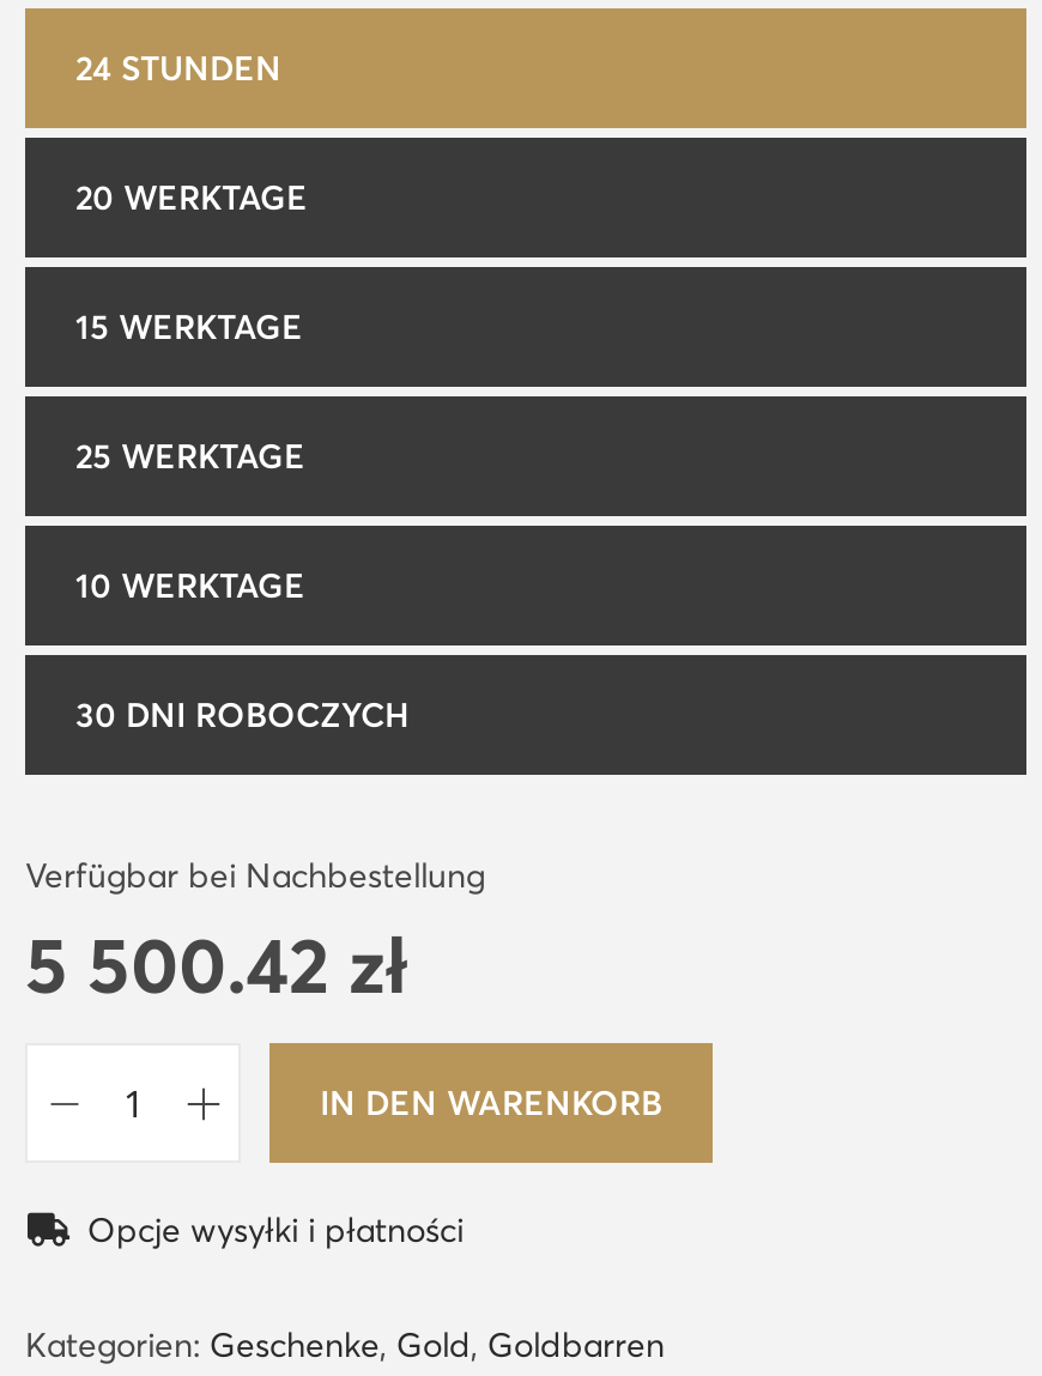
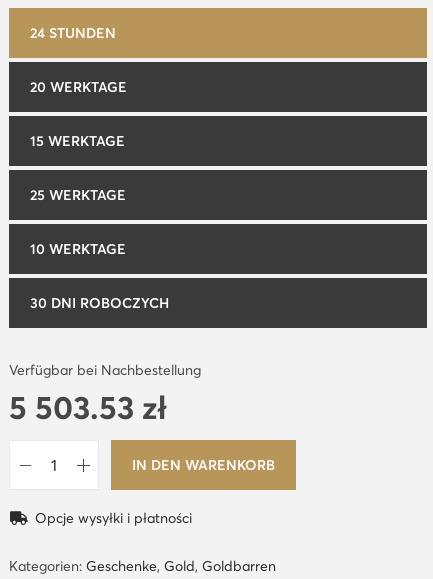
[25,920,408,1013] 5 500.42 zł -> [9,388,167,427] 5 503.53 zł

